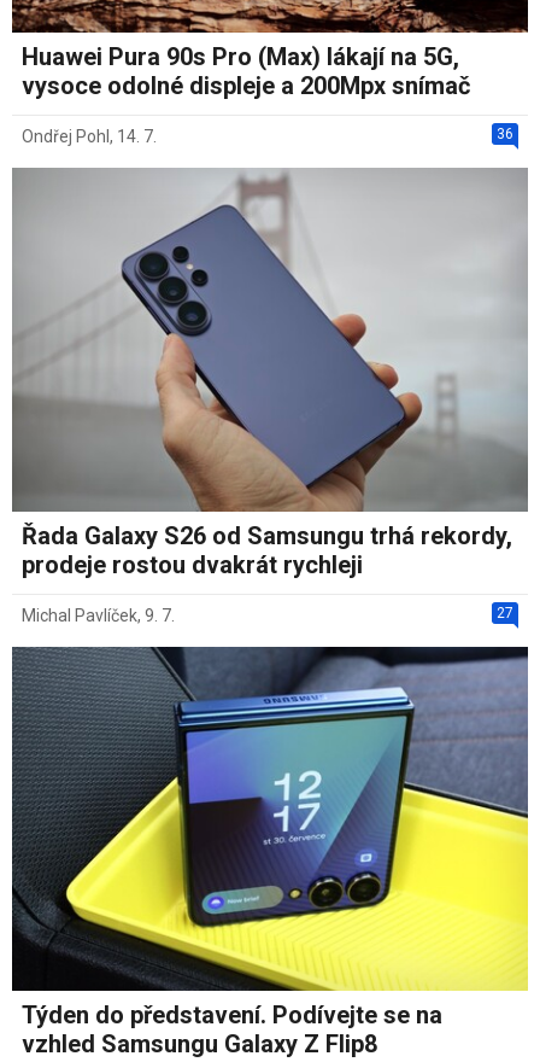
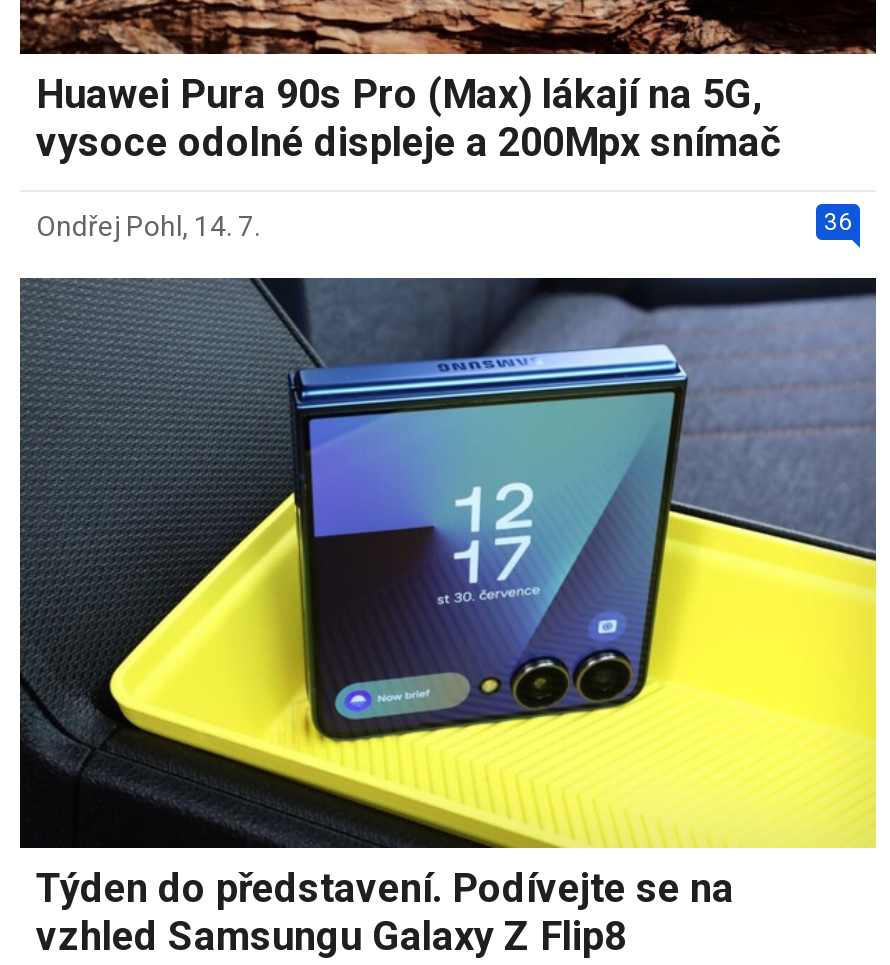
[12,168,529,625] [image] | Řada Galaxy S26 od Samsungu trhá rekordy, | prodeje rostou dvakrát rychleji | 27 | Michal Pavlíček, 9. 7. -> none

